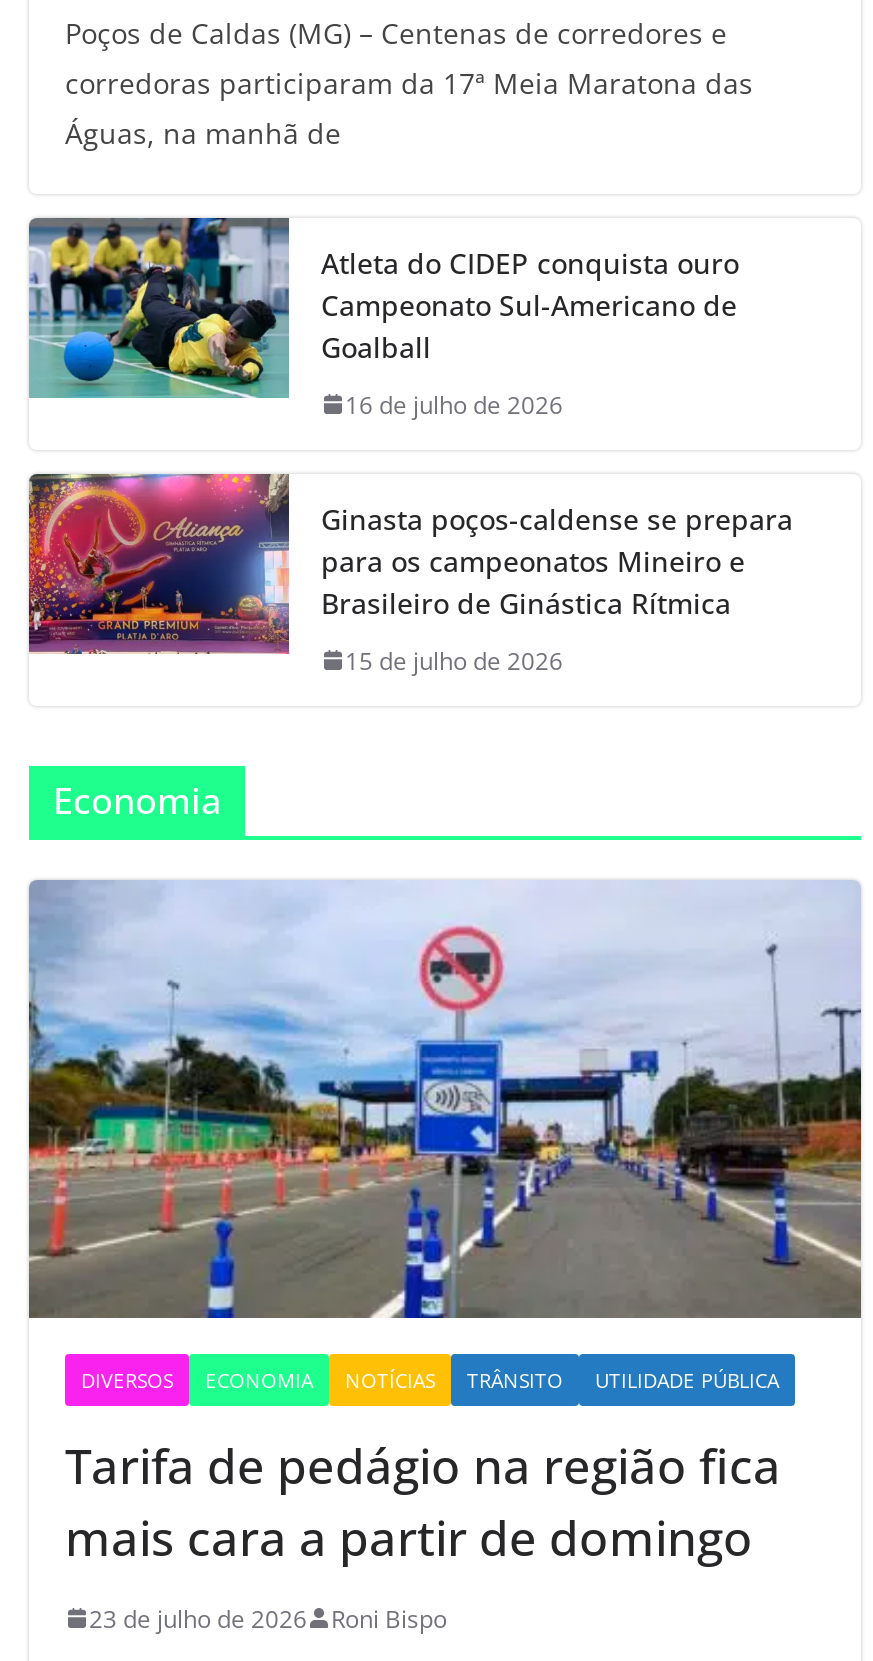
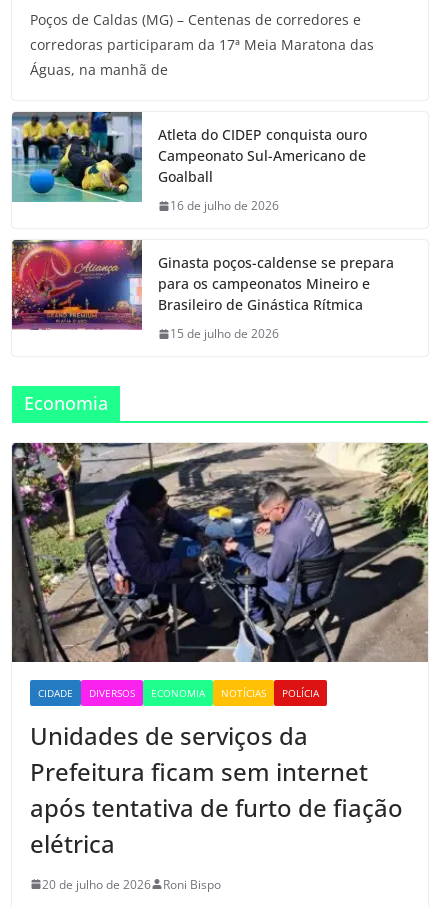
[27,879,861,1393] [image] | TRÂNSITO | UTILIDADE PÚBLICA -> [11,442,429,700] [image] | POLÍCIA
none -> [38,686,73,700] CIDADE
[65,1431,781,1569] Tarifa de pedágio na região fica | mais cara a partir de domingo -> [30,719,403,860] Unidades de serviços da | Prefeitura ficam sem internet | após tentativa de furto de fiação | elétrica
[89,1601,447,1635] 23 de julho de 2026 Roni Bispo -> [42,876,221,893] 20 de julho de 2026 Roni Bispo

